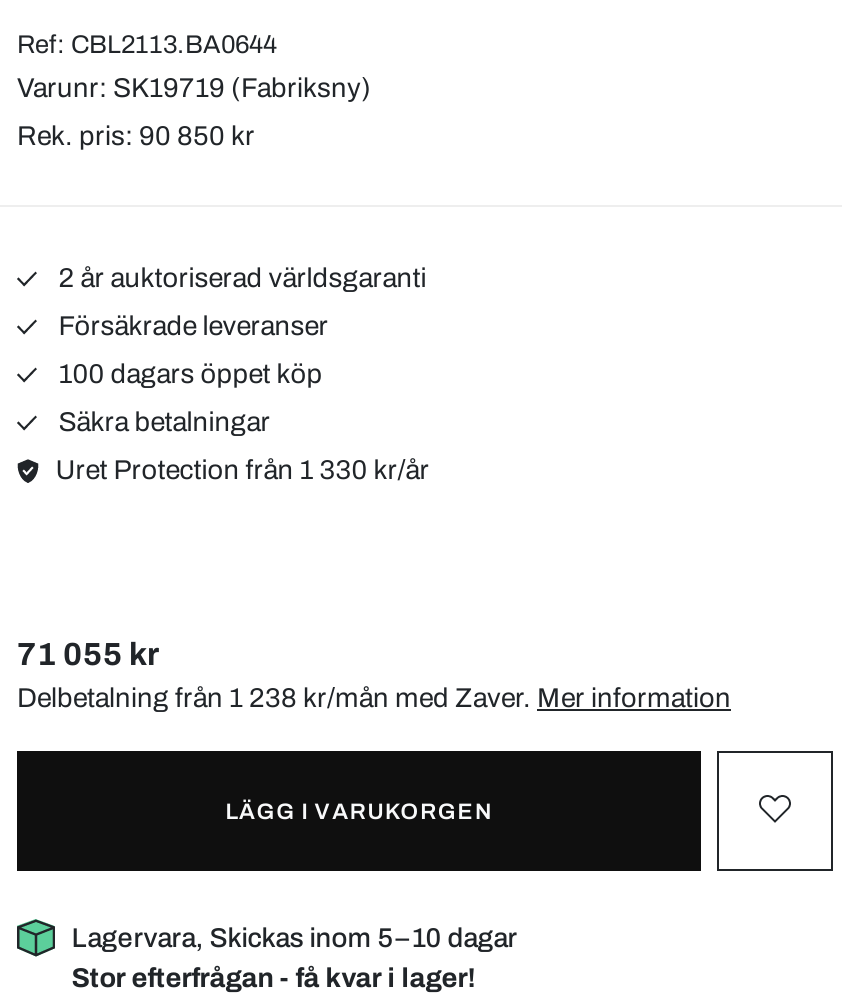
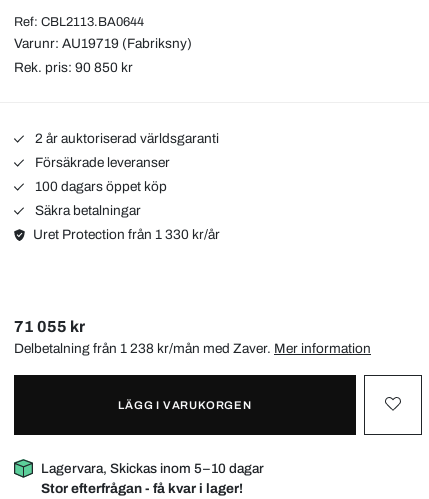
[17,73,371,103] Varunr: SK19719 (Fabriksny) -> [14,36,192,51] Varunr: AU19719 (Fabriksny)

